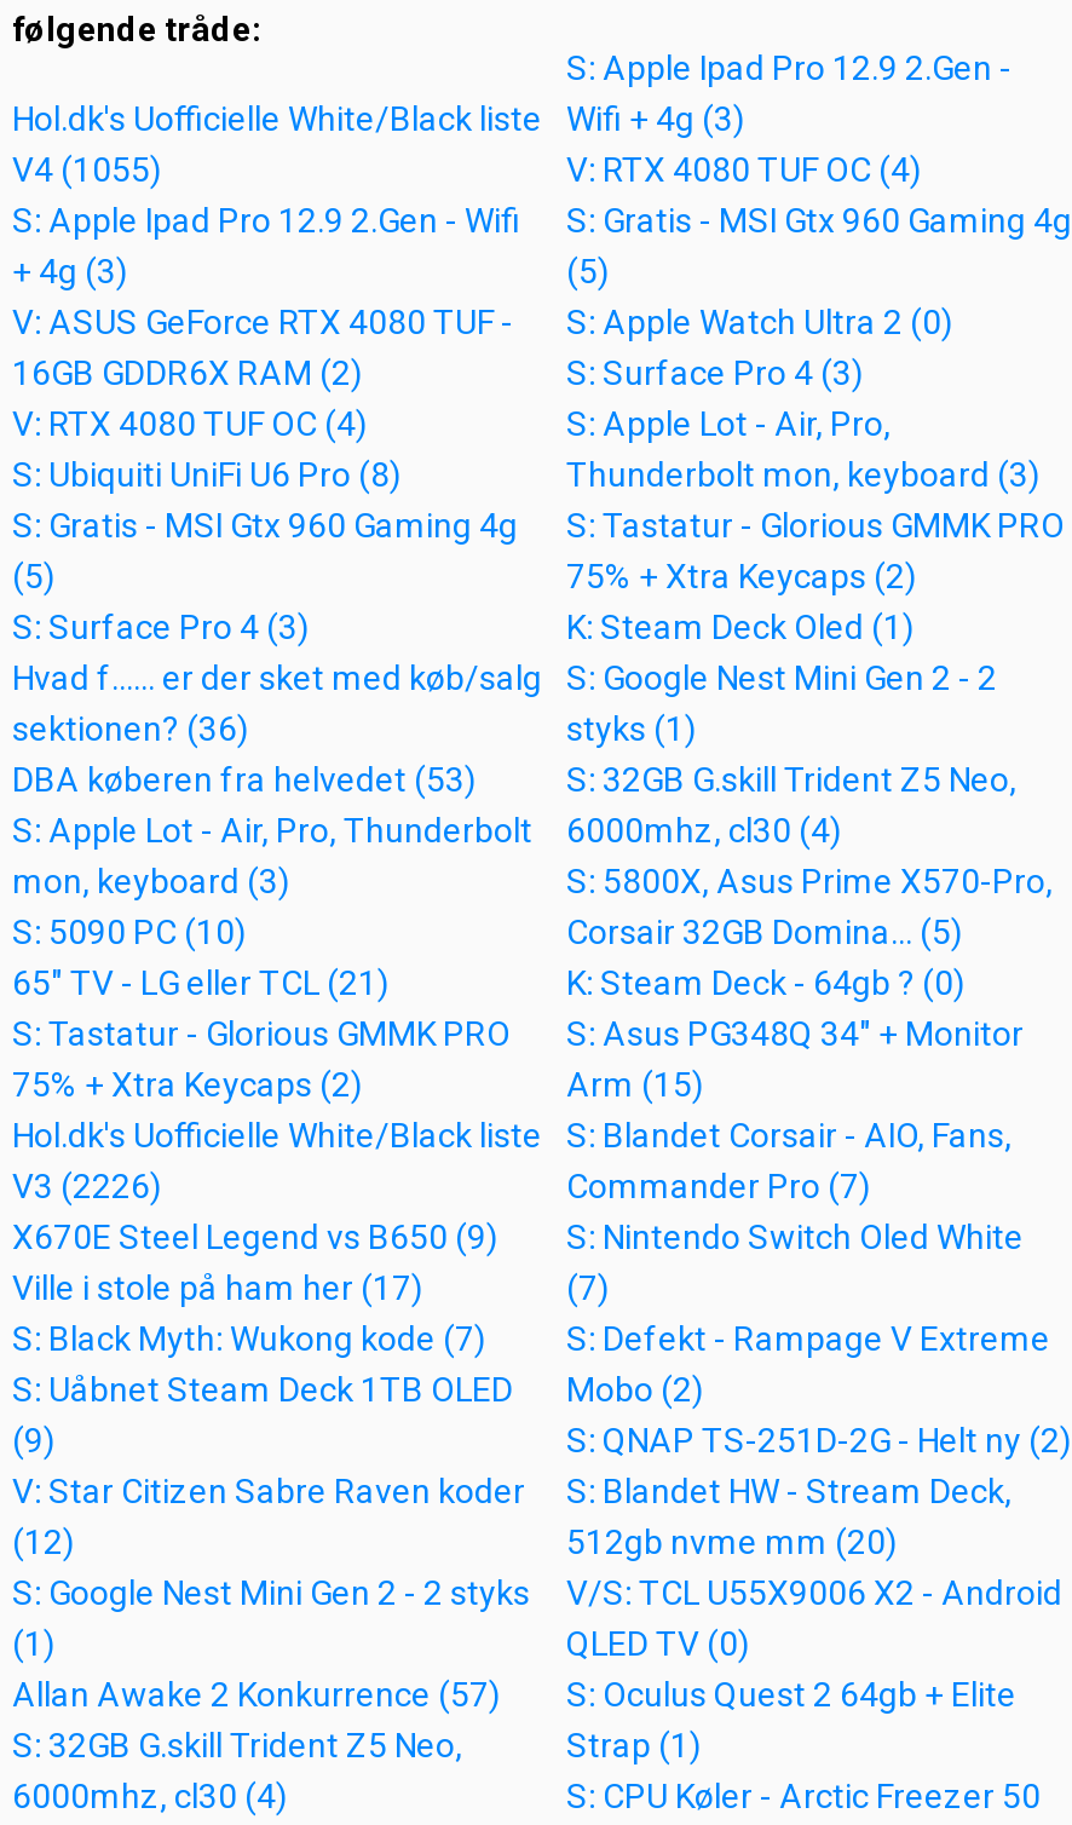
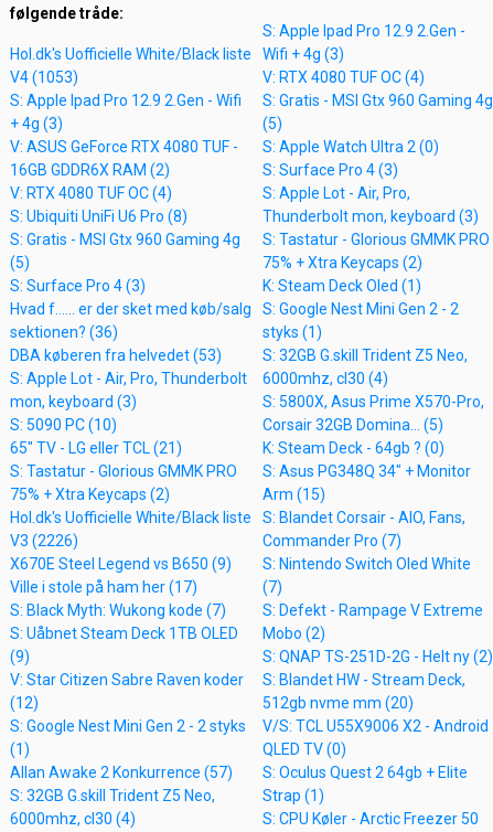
[12,150,162,189] V4 (1055) -> [10,68,78,86] V4 (1053)

